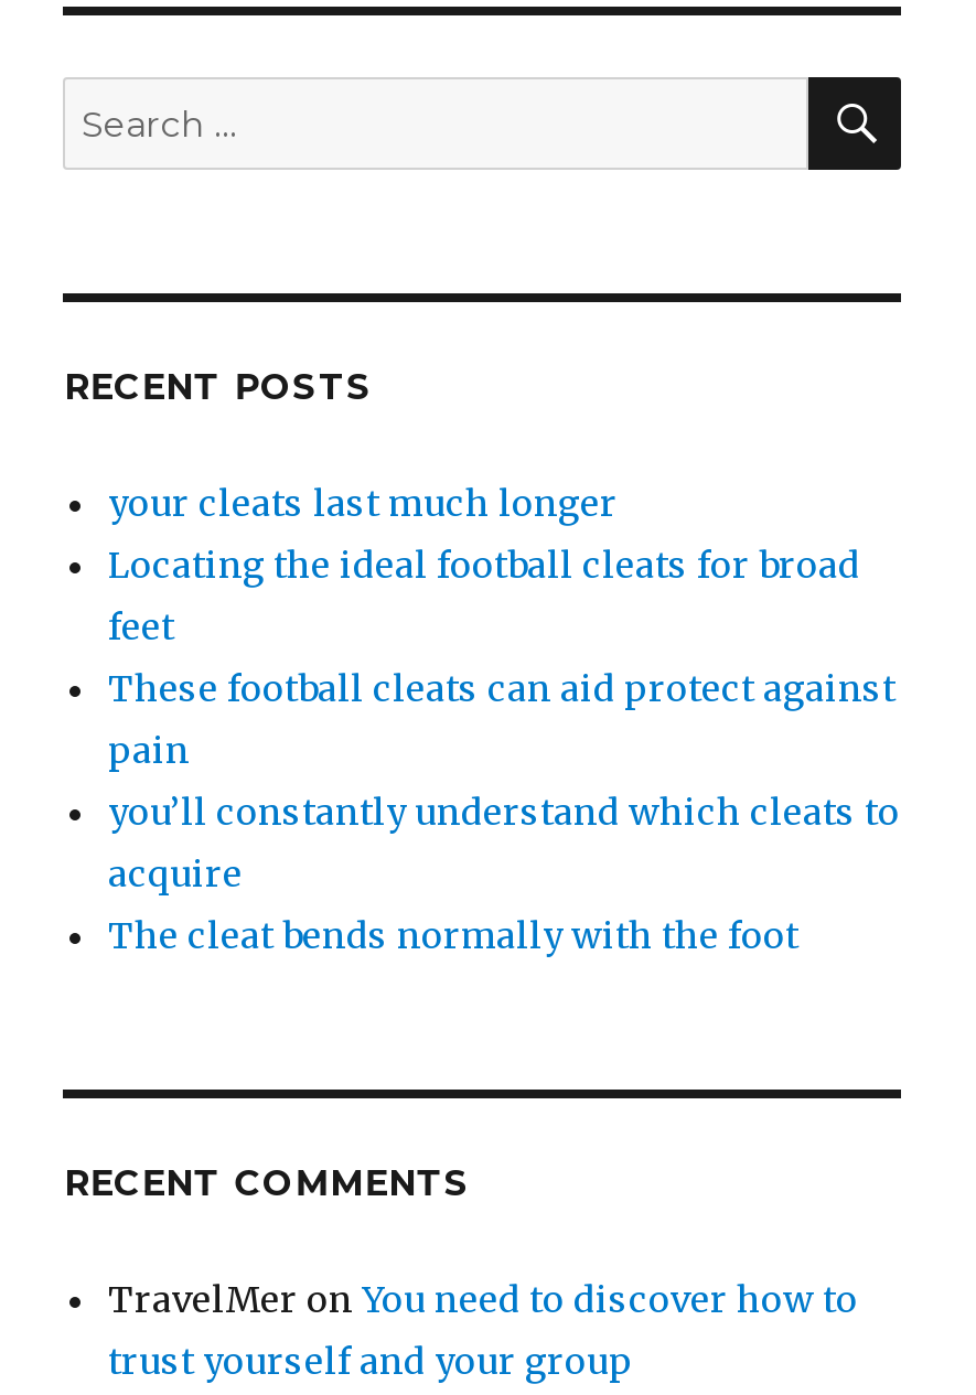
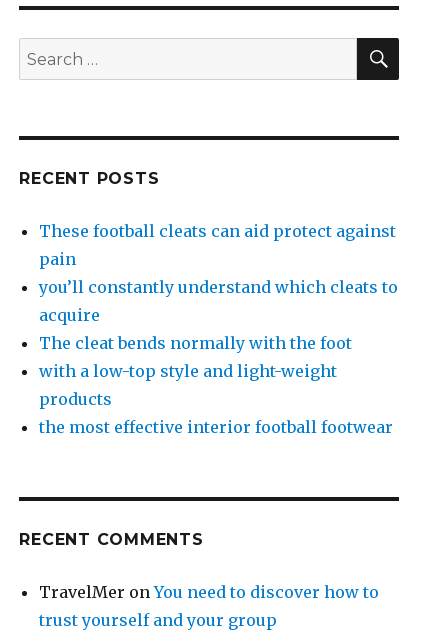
[108,481,860,649] your cleats last much longer | Locating the ideal football cleats for broad | feet -> none
moved [108,666,900,957] -> [39,221,398,353]: These football cleats can aid protect against | pain | you’ll constantly understand which cleats to | acquire | The cleat bends normally with the foot
none -> [39,361,393,437] with a low-top style and light-weight | products | the most effective interior football footwear

